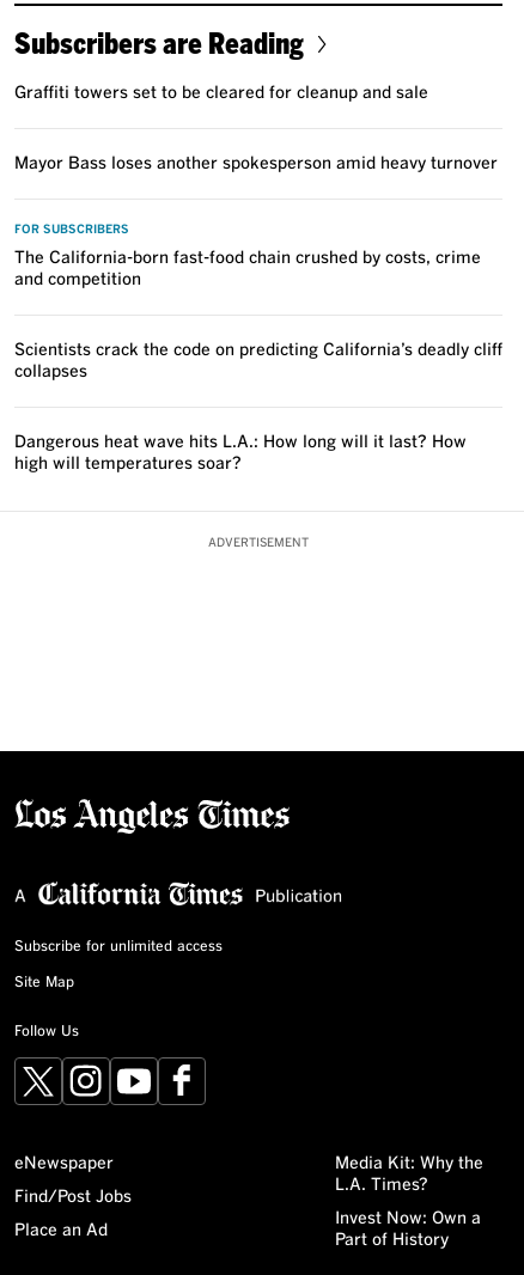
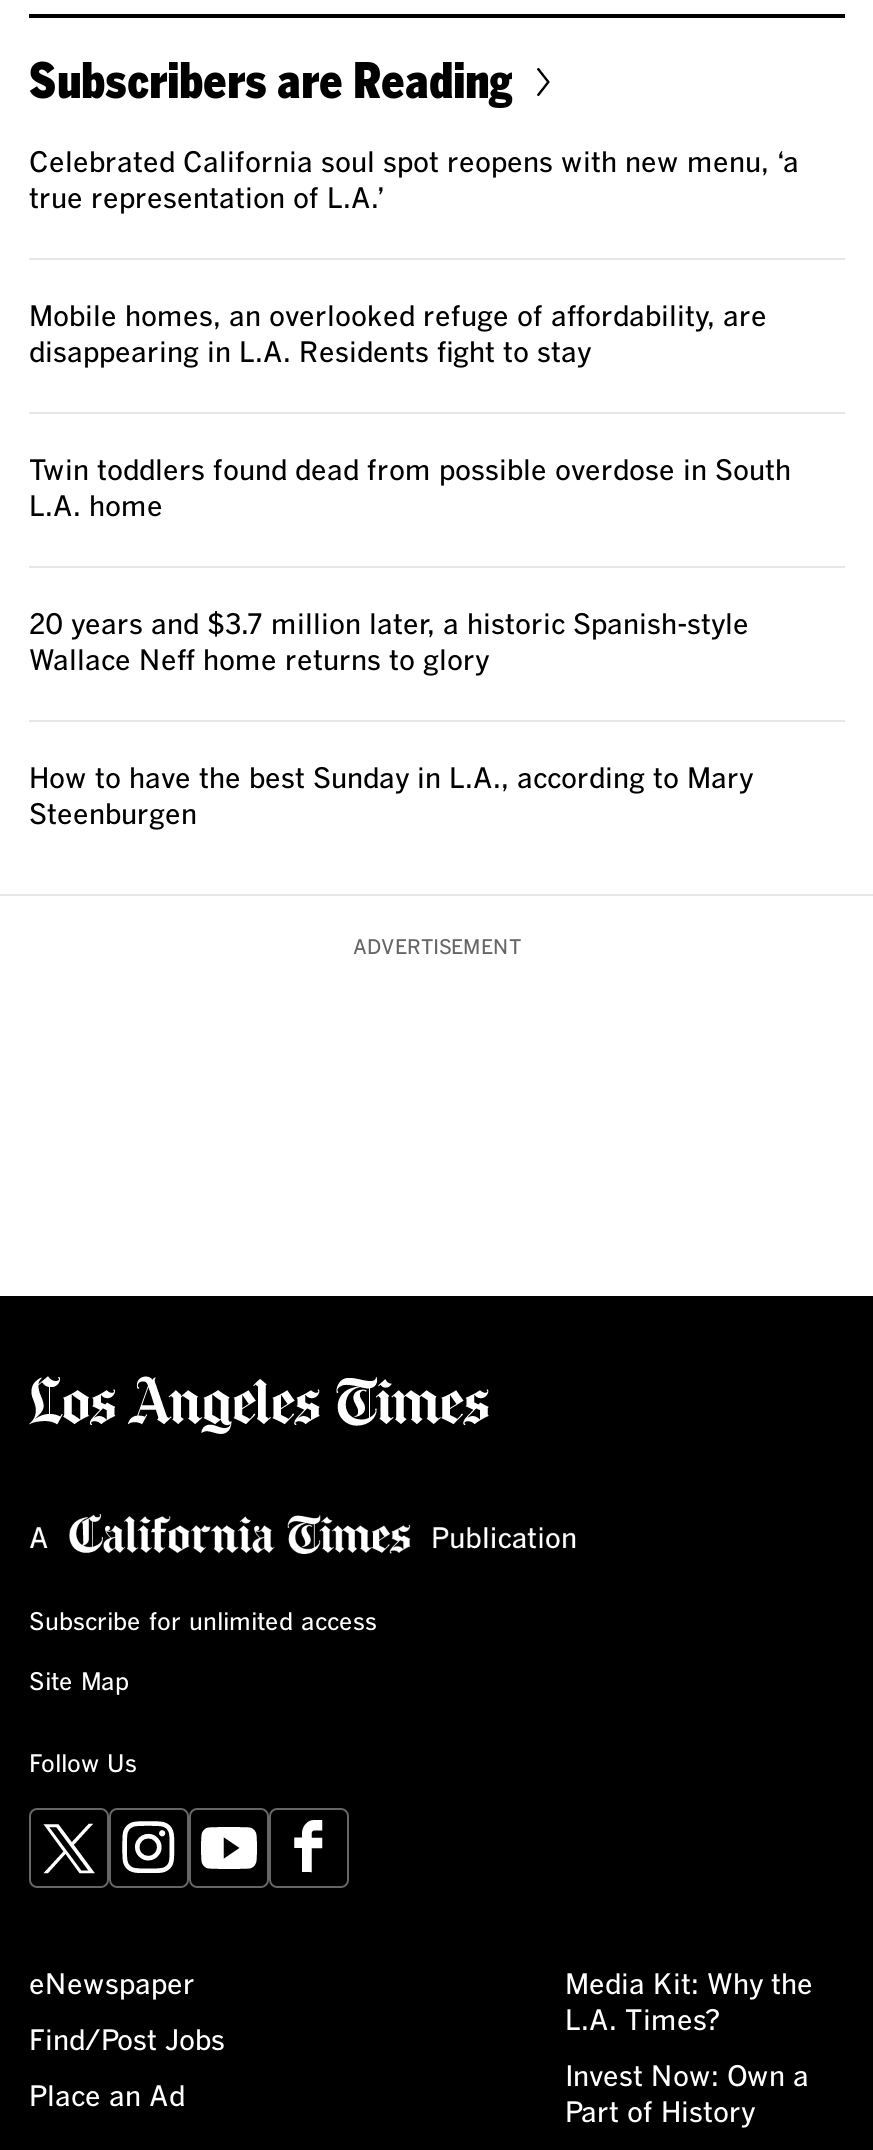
[14,85,428,102] Graffiti towers set to be cleared for cleanup and sale -> [29,150,799,214] Celebrated California soul spot reopens with new menu, ‘a | true representation of L.A.’
[14,155,498,172] Mayor Bass loses another spokesperson amid heavy turnover -> [29,304,767,368] Mobile homes, an overlooked refuge of affordability, are | disappearing in L.A. Residents fight to stay
[14,224,481,288] FOR SUBSCRIBERS | The California-born fast-food chain crushed by costs, crime | and competition -> [29,458,791,522] Twin toddlers found dead from possible overdose in South | L.A. home
[14,342,502,380] Scientists crack the code on predicting California’s deadly cliff | collapses -> [29,612,749,676] 20 years and $3.7 million later, a historic Spanish-style | Wallace Neff home returns to glory
[14,434,467,472] Dangerous heat wave hits L.A.: How long will it last? How | high will temperatures soar? -> [29,766,753,830] How to have the best Sunday in L.A., according to Mary | Steenburgen

